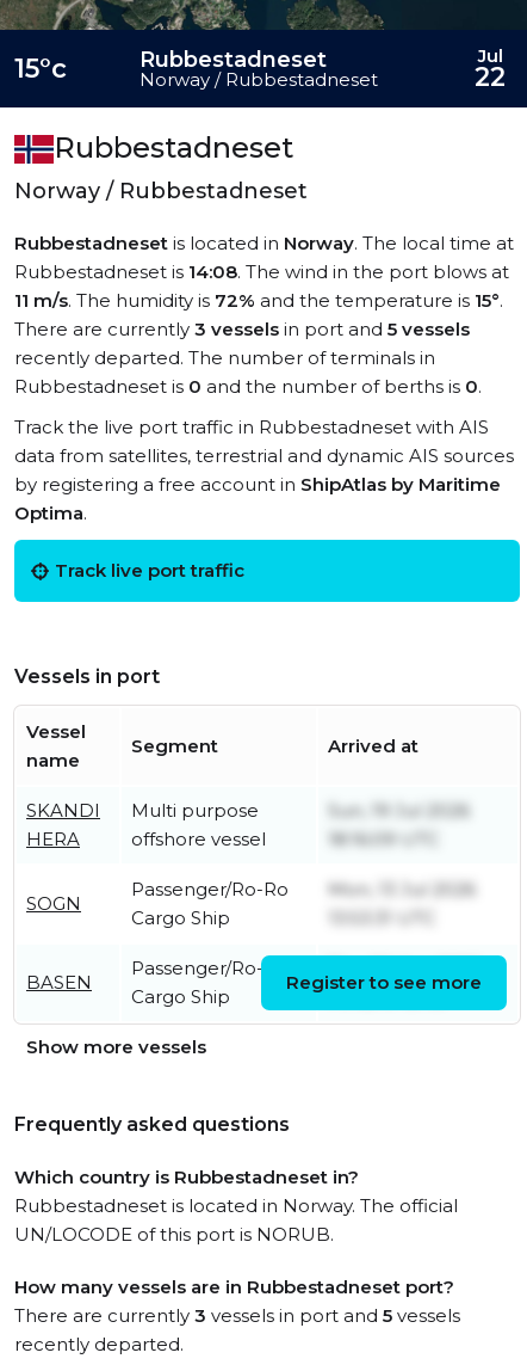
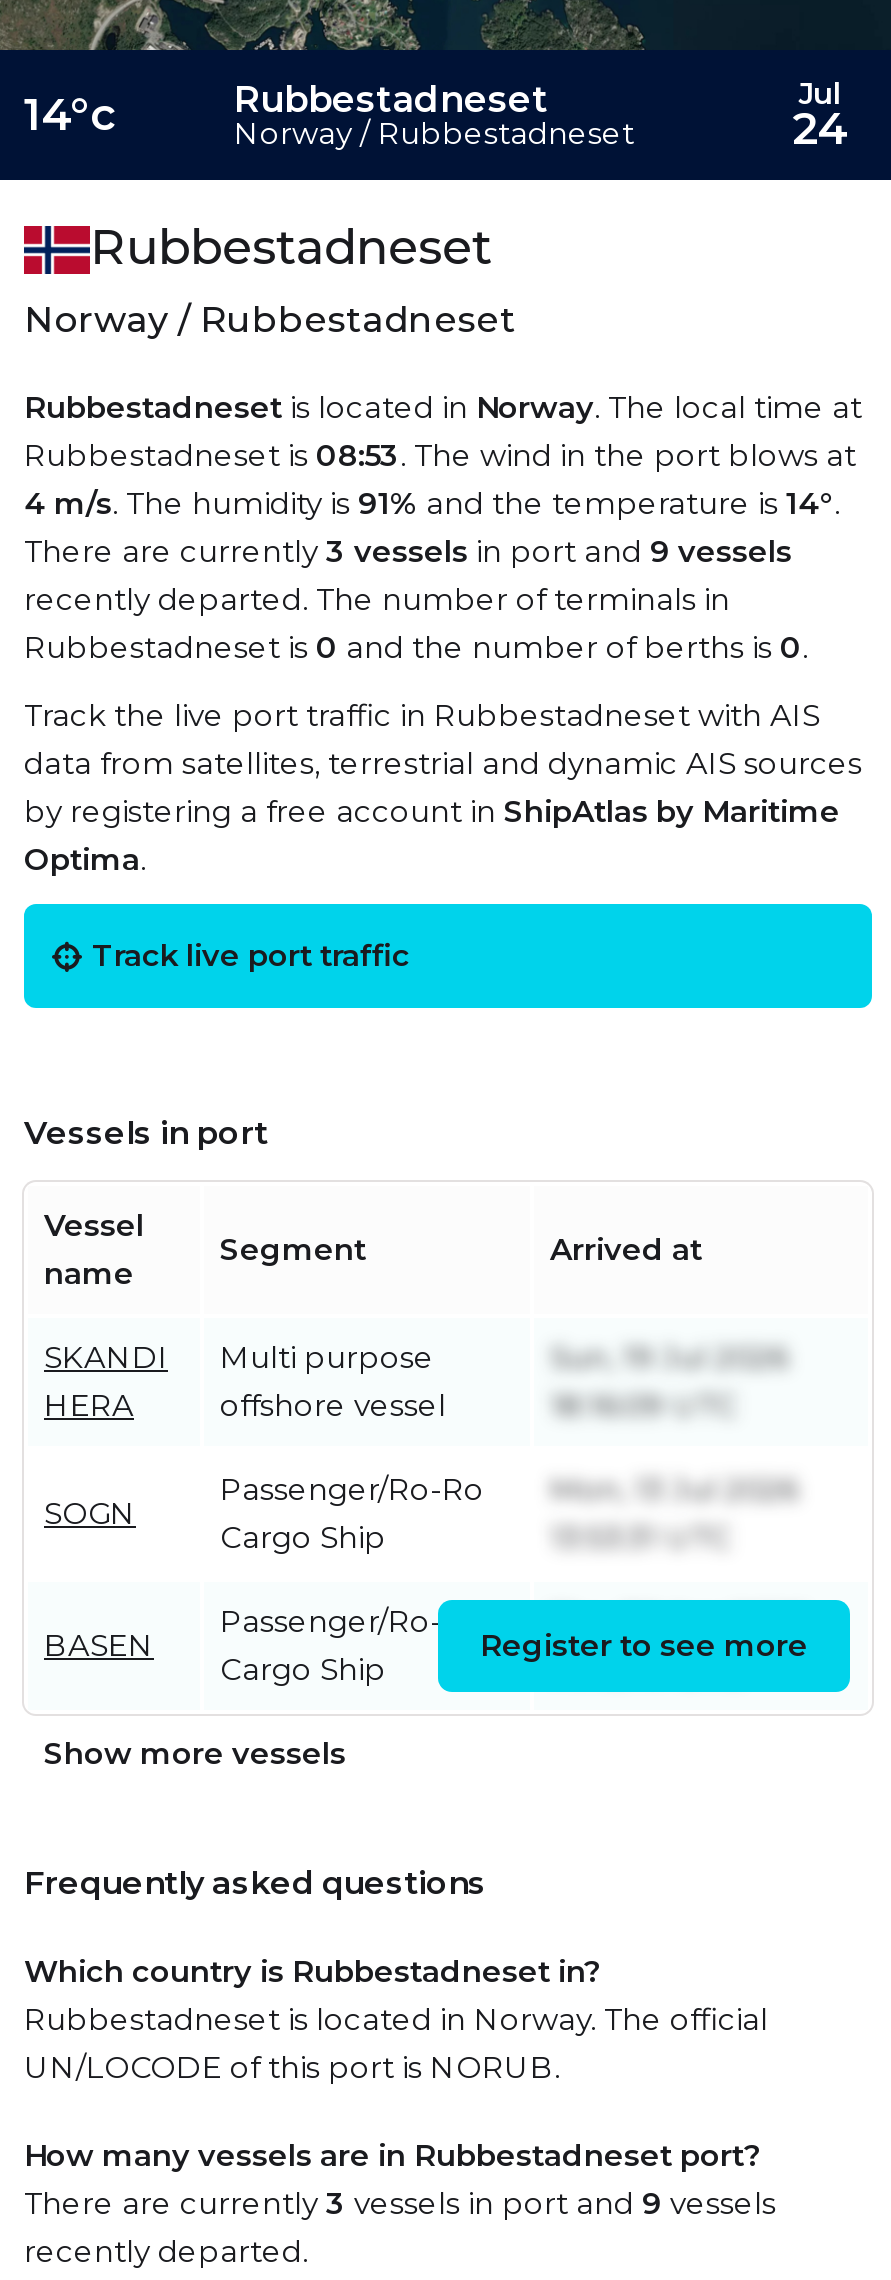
[14,53,67,85] 15°c -> [24,88,116,142] 14°c
[475,61,506,93] 22 -> [792,102,848,156] 24
[14,260,509,283] Rubbestadneset is 14:08. The wind in the port blows at -> [24,436,856,474] Rubbestadneset is 08:53. The wind in the port blows at
[14,289,503,312] 11 m/s. The humidity is 72% and the temperature is 15°. -> [24,484,840,522] 4 m/s. The humidity is 91% and the temperature is 14°.
[14,318,470,340] There are currently 3 vessels in port and 5 vessels -> [24,532,792,570] There are currently 3 vessels in port and 9 vessels
[14,1304,460,1327] There are currently 3 vessels in port and 5 vessels -> [24,2184,776,2222] There are currently 3 vessels in port and 9 vessels

